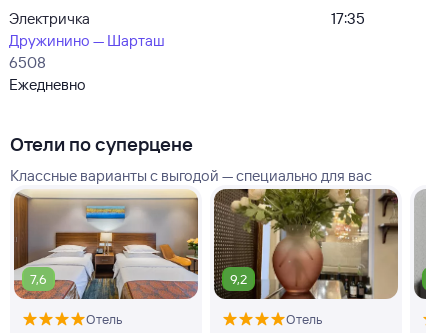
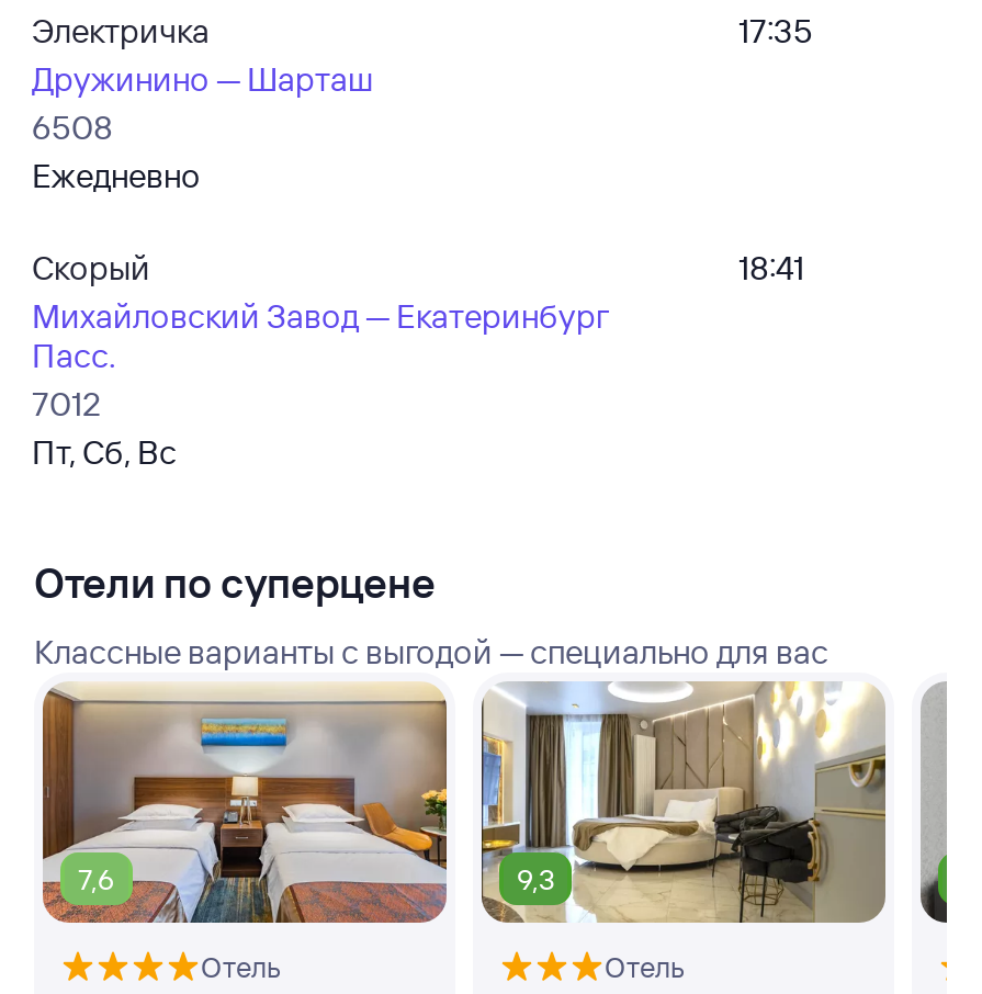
none -> [32,247,609,473] Скорый | Михайловский Завод — Екатеринбург | Пасс. | 7012 | Пт, Сб, Вс
none -> [738,247,804,289] 18:41
[214,188,398,300] [image] | 9,2 -> [479,681,883,925] [image] | 9,3

